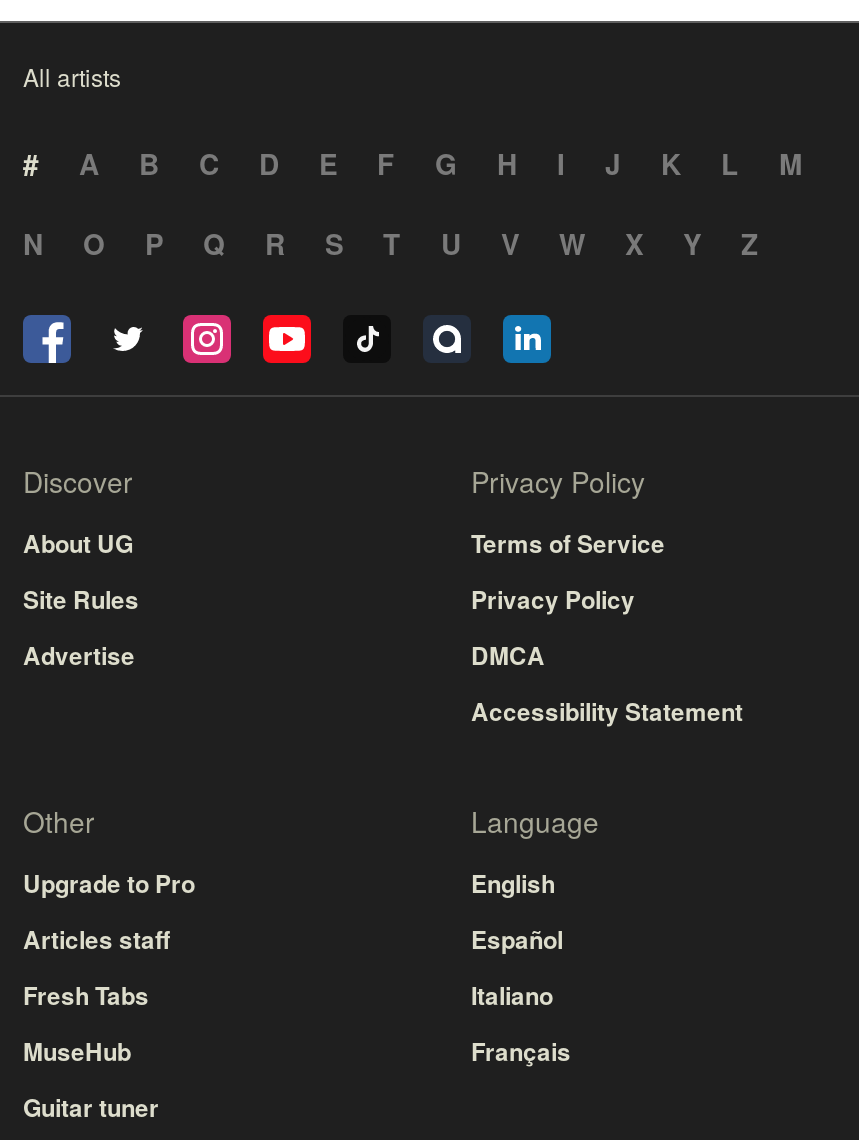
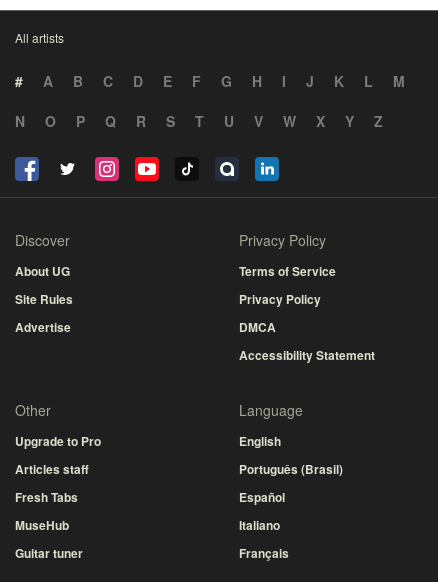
moved [471,921,571,1069] -> [239,488,289,562]: Español | Italiano | Français
none -> [239,460,343,478] Português (Brasil)

